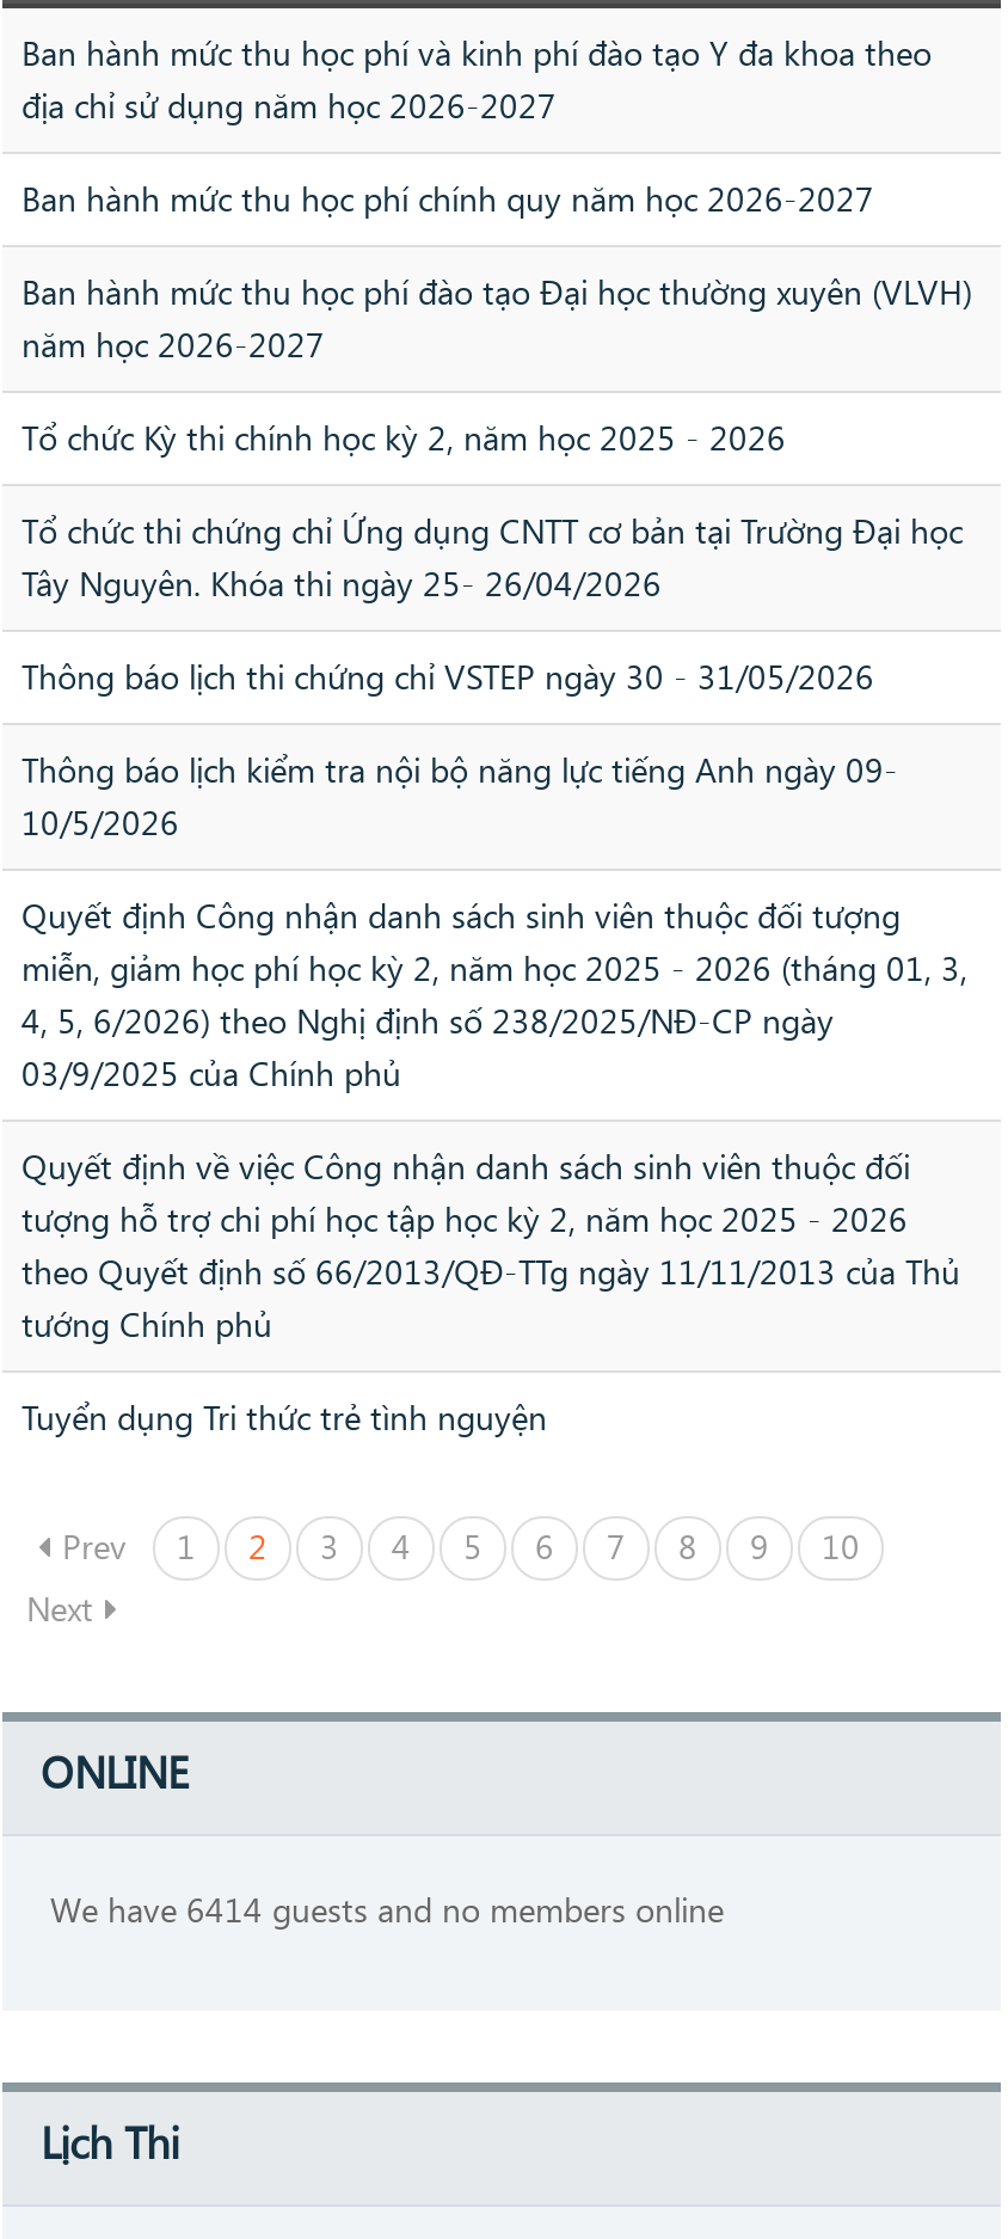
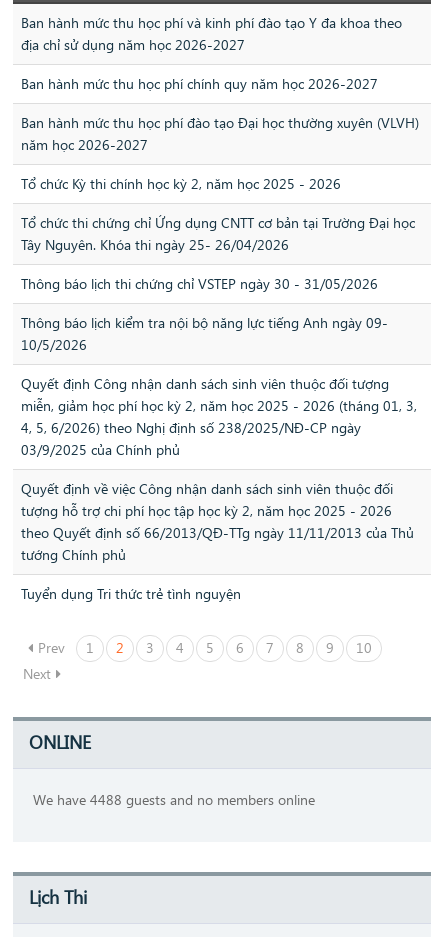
[50,1887,724,1932] We have 6414 guests and no members online -> [33,790,315,809] We have 4488 guests and no members online

